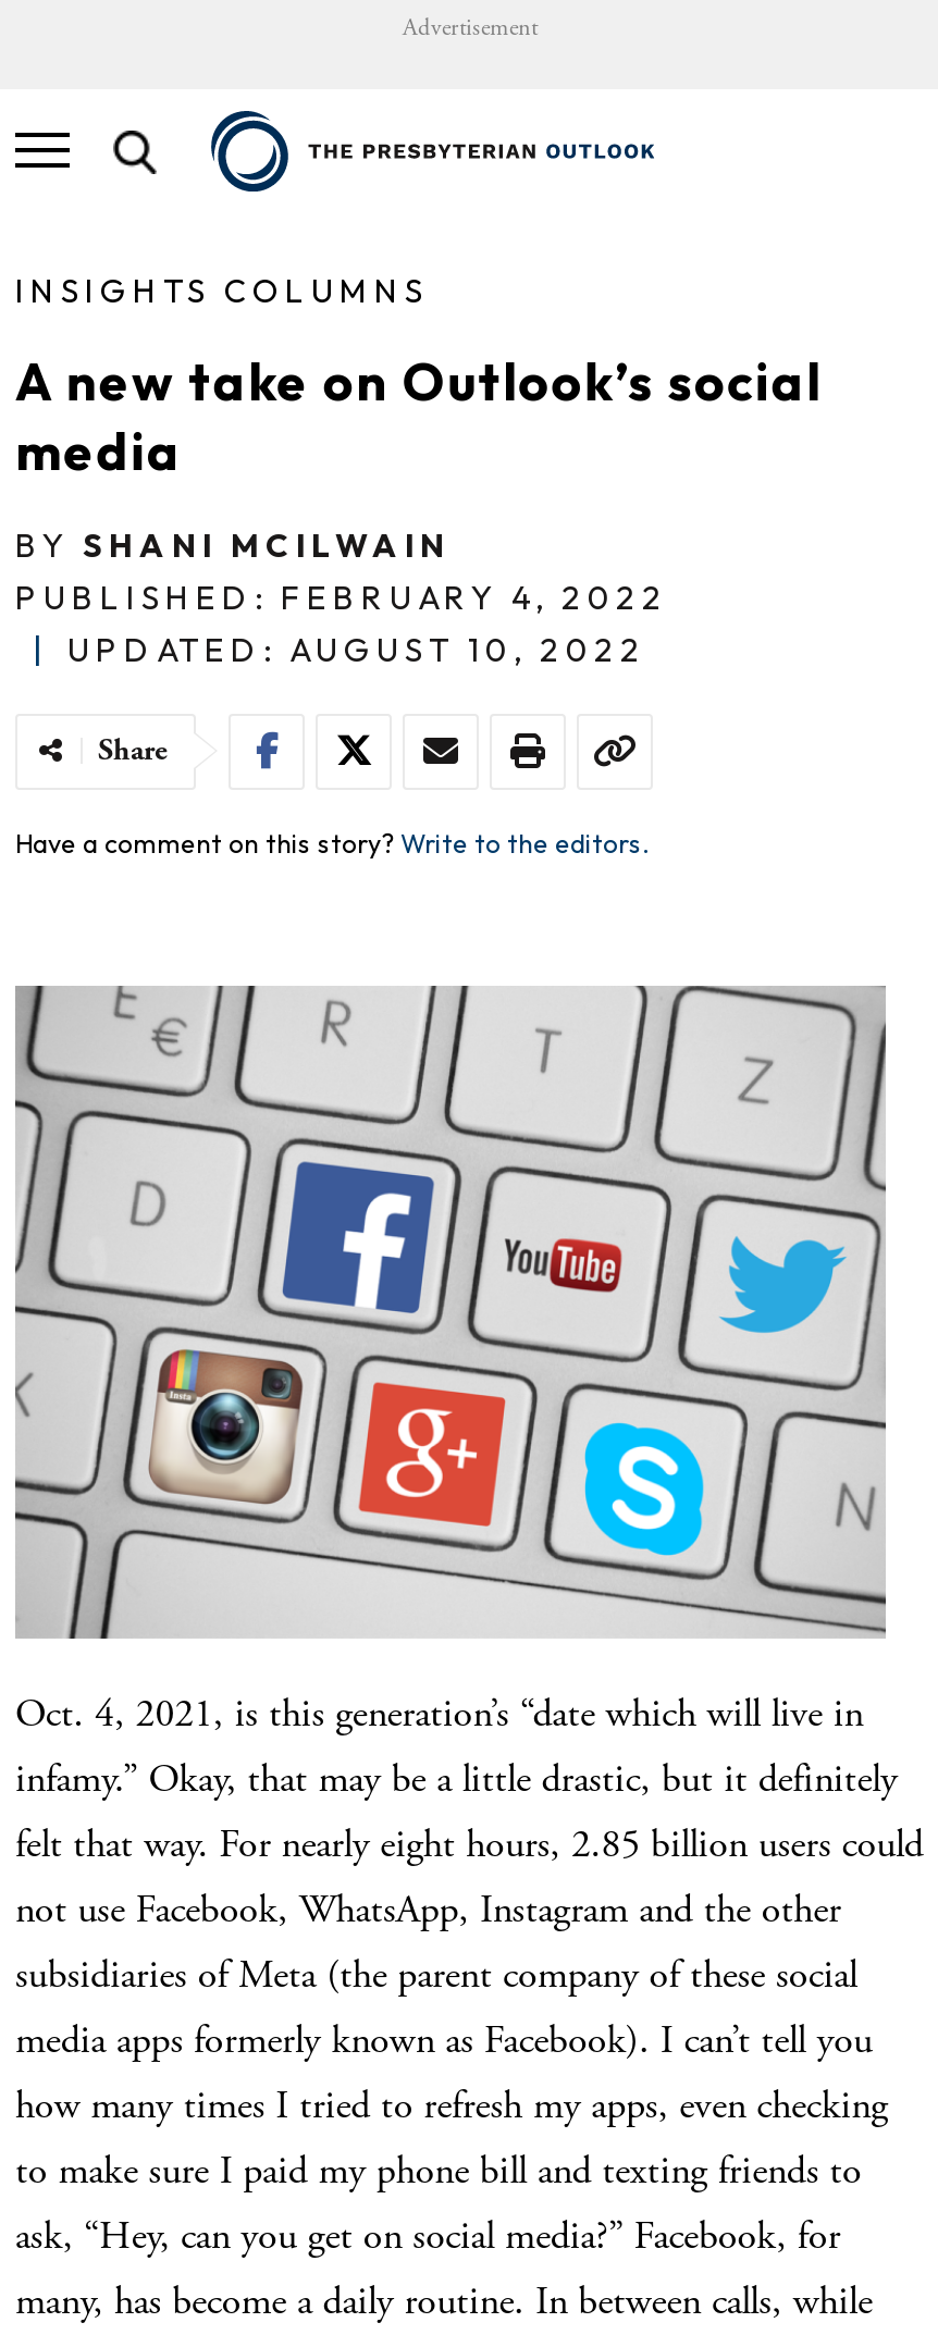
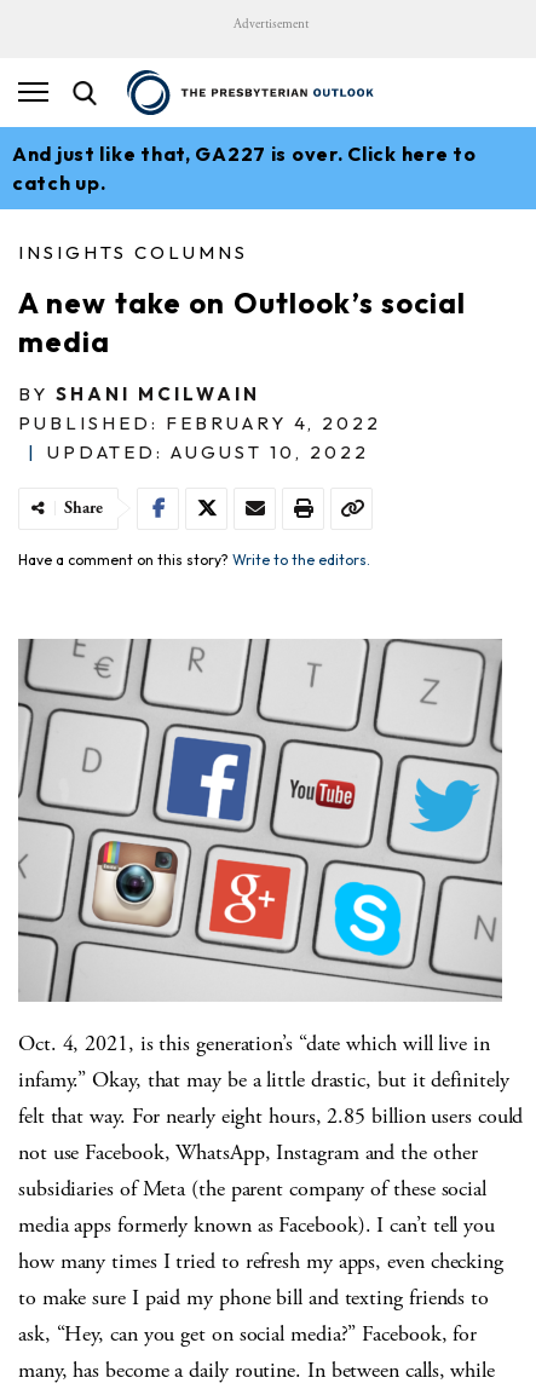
none -> [12,141,476,195] And just like that, GA227 is over. Click here to | catch up.

